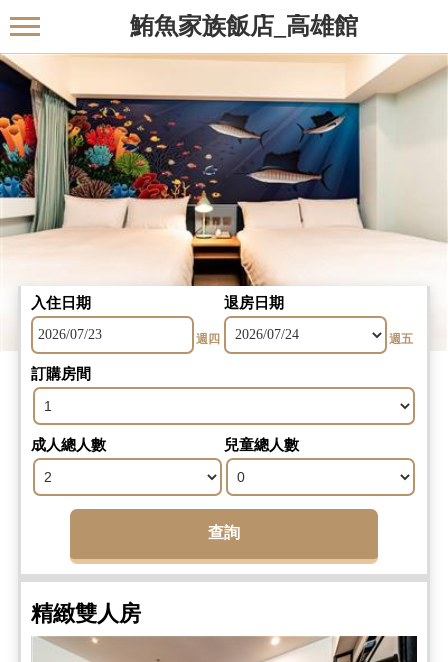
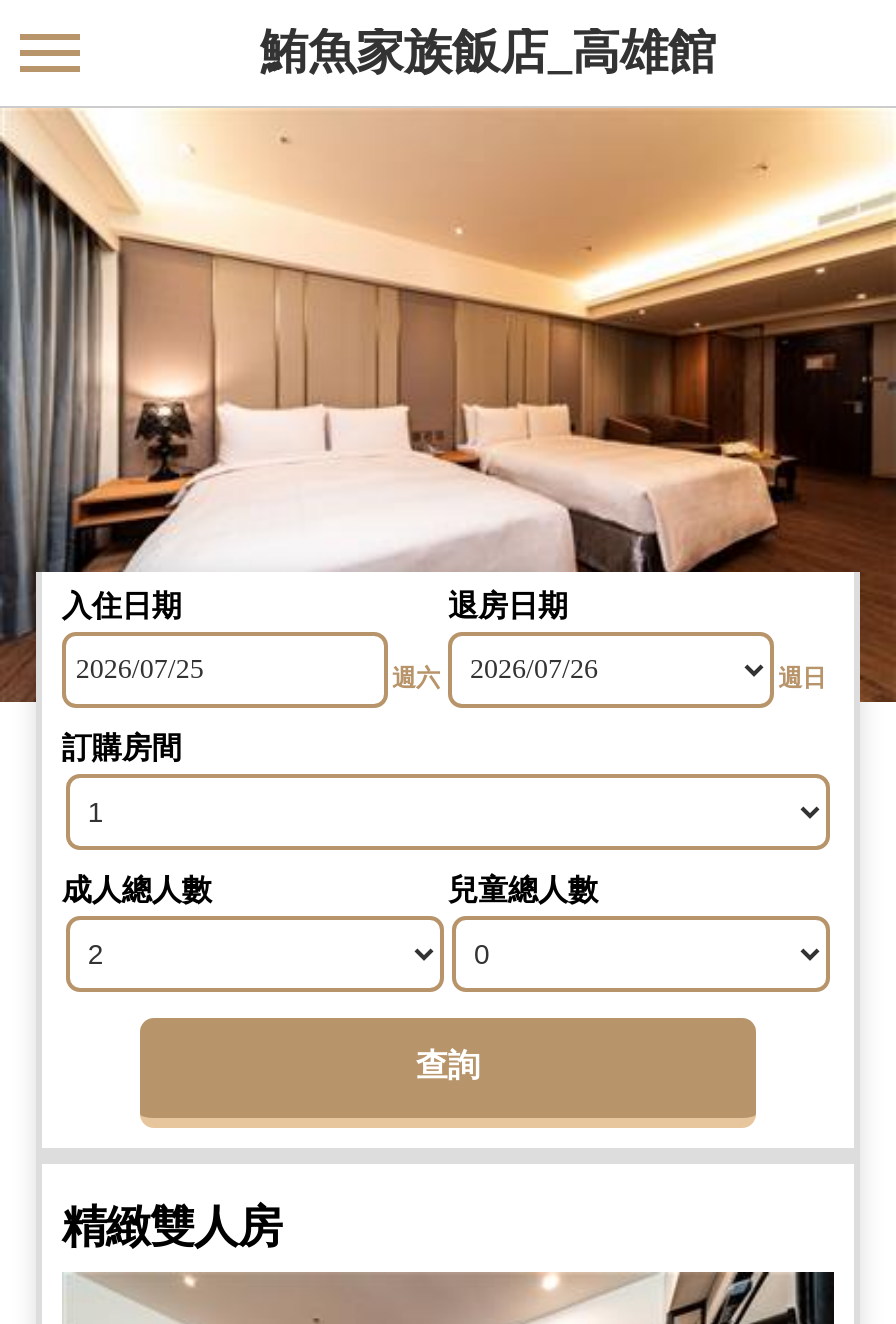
[3,54,445,351] [image] | 週四 -> [6,106,890,704] [image] | 週六
[389,332,413,346] 週五 -> [778,664,826,692] 週日

